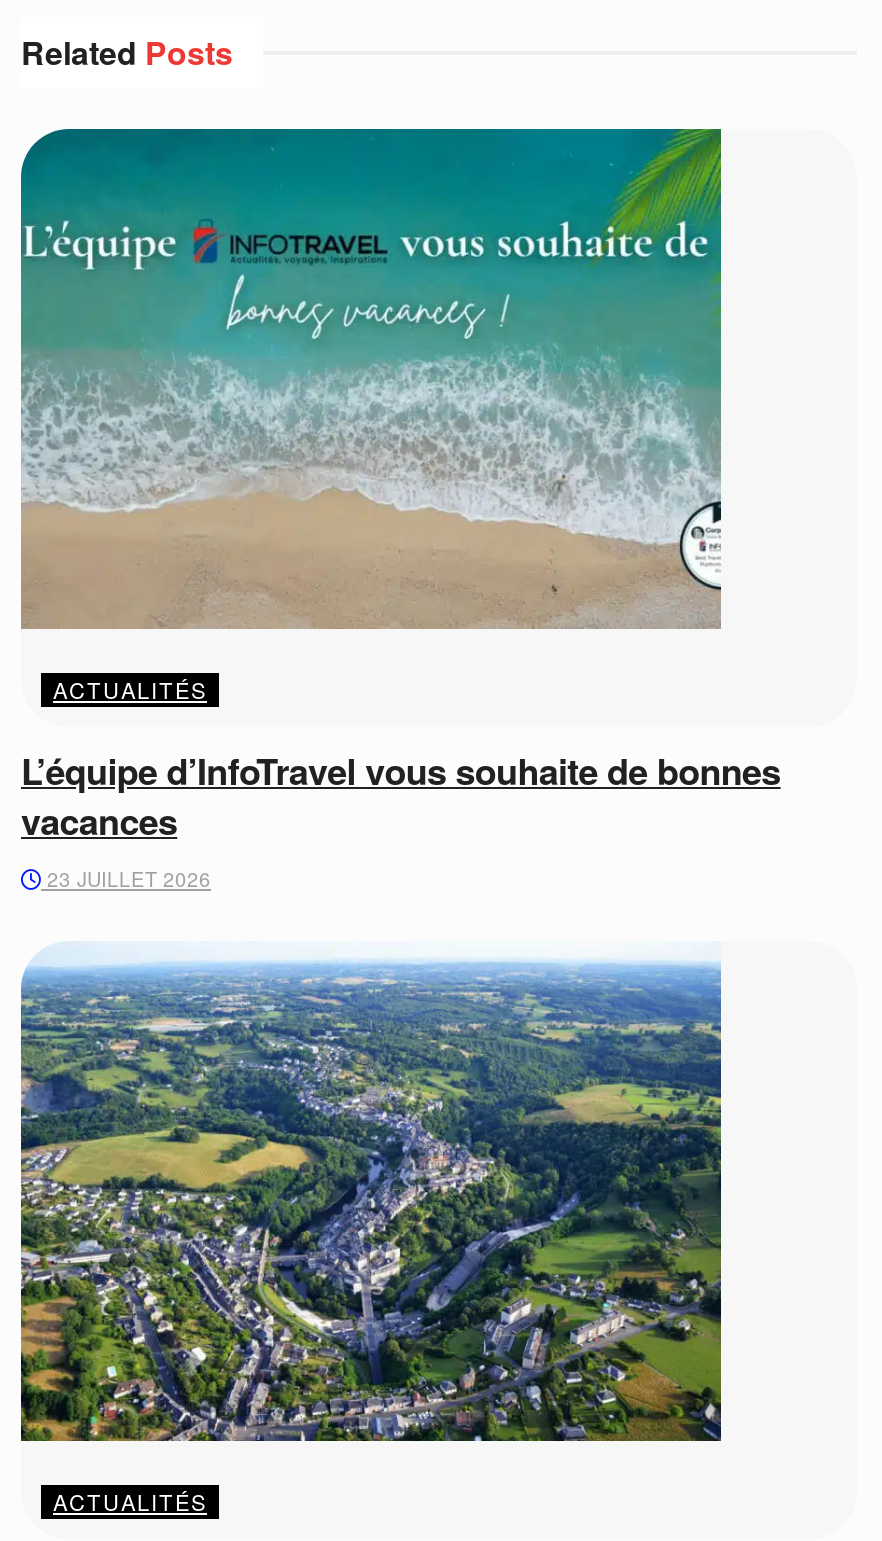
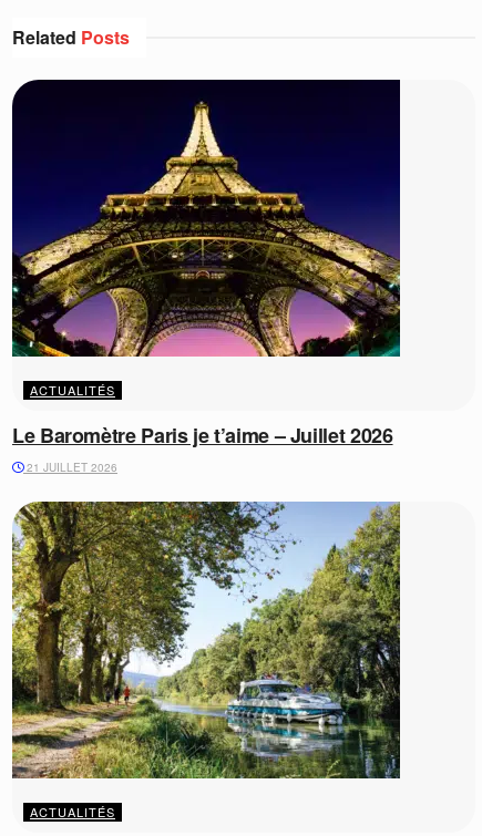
[19,127,723,629] [image] -> [11,79,401,358] [image]
[21,745,781,893] L’équipe d’InfoTravel vous souhaite de bonnes | vacances | 23 JUILLET 2026 -> [12,421,393,475] Le Baromètre Paris je t’aime – Juillet 2026 | 21 JUILLET 2026
[19,941,723,1443] [image] -> [12,500,401,778] [image]

